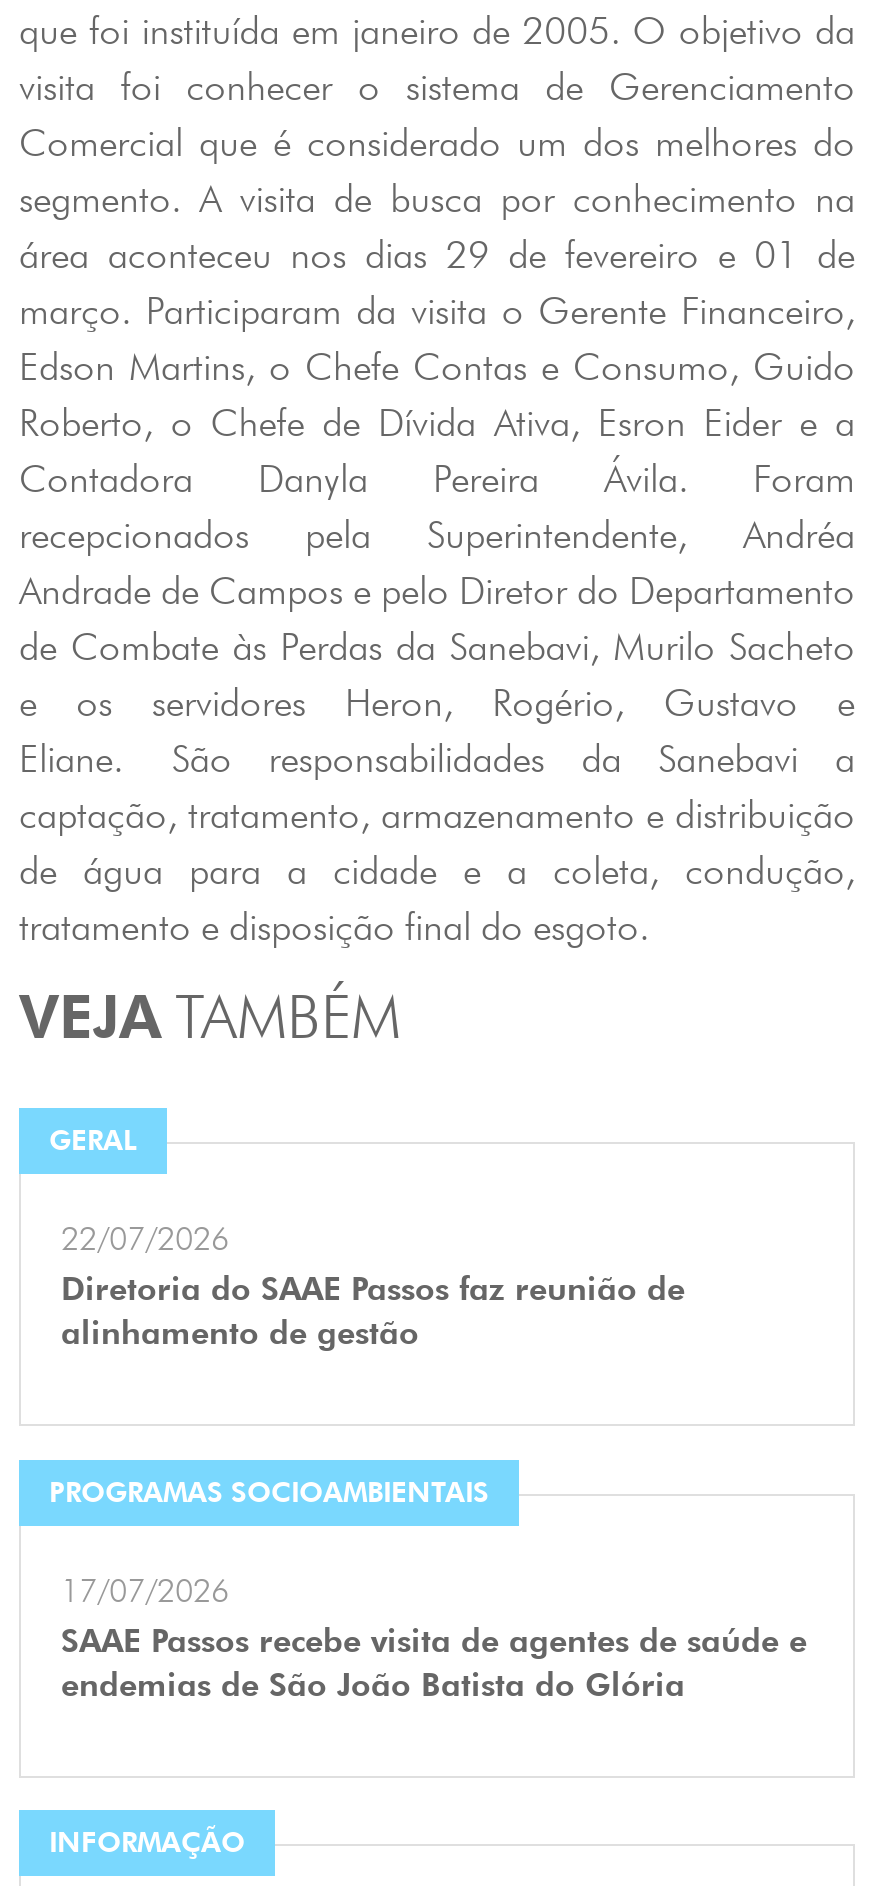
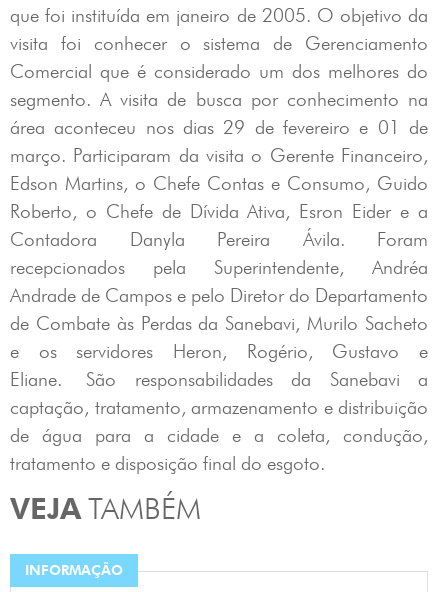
[49,1124,685,1352] GERAL | 22/07/2026 | Diretoria do SAAE Passos faz reunião de | alinhamento de gestão -> none
[49,1475,807,1703] PROGRAMAS SOCIOAMBIENTAIS | 17/07/2026 | SAAE Passos recebe visita de agentes de saúde e | endemias de São João Batista do Glória -> none

